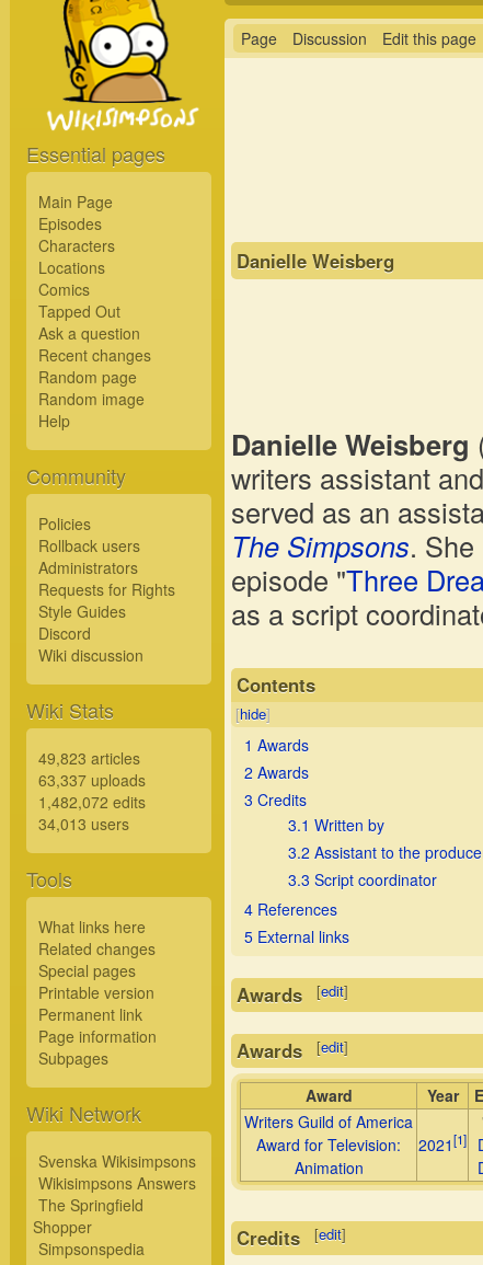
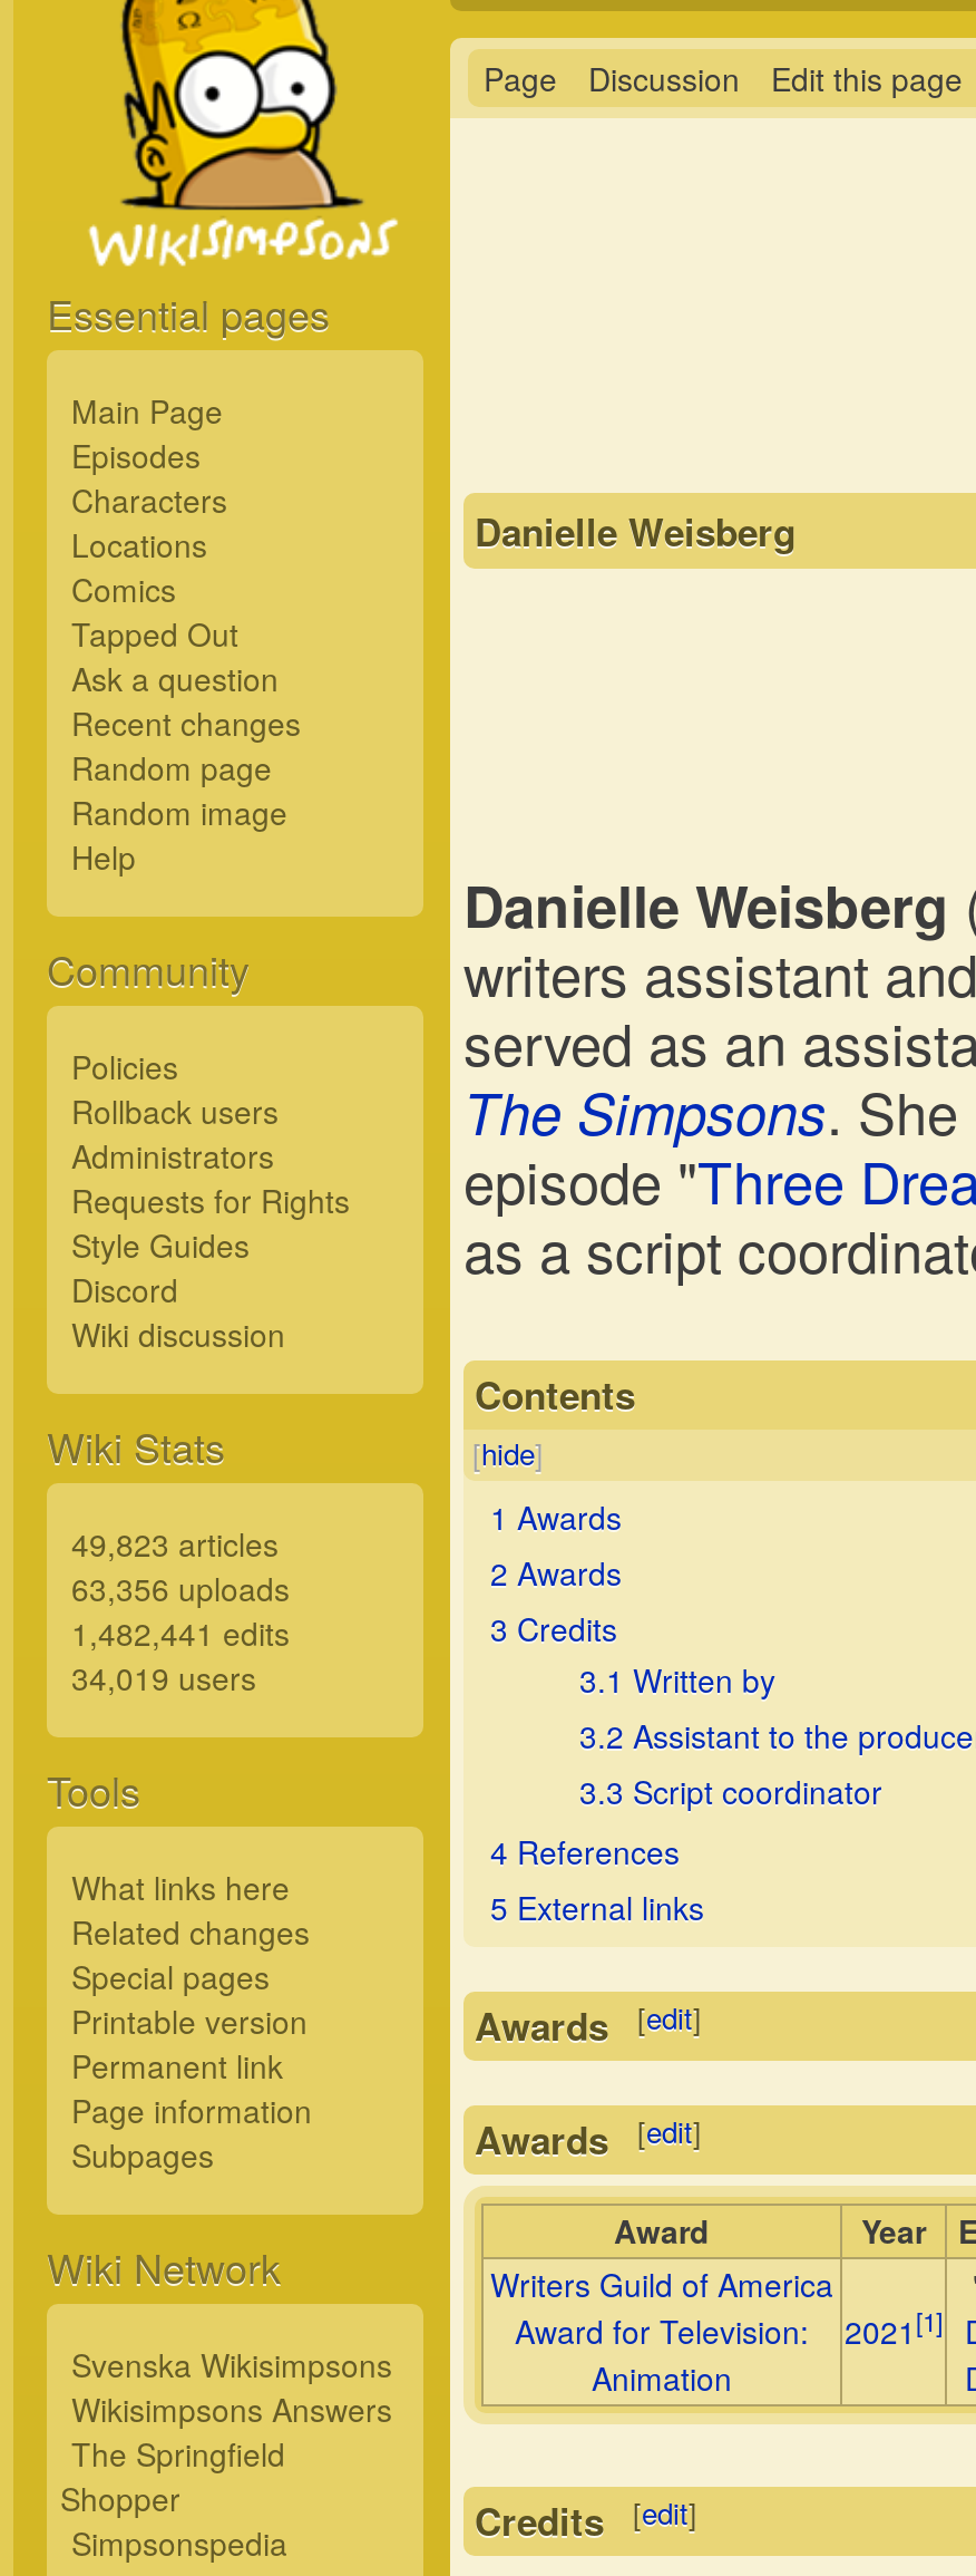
[38,769,146,791] 63,337 uploads -> [71,1566,290,1610] 63,356 uploads
[38,791,146,813] 1,482,072 edits -> [71,1610,290,1655] 1,482,441 edits
[38,813,129,835] 34,013 users -> [71,1655,256,1699] 34,019 users

